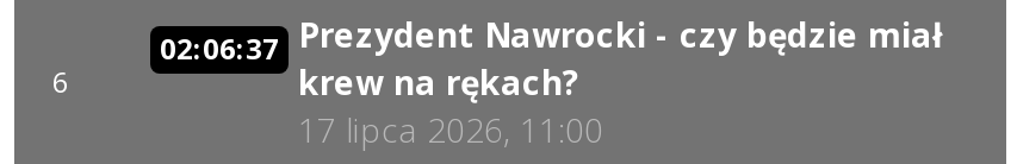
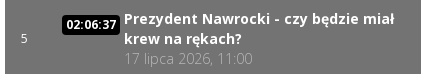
[52,62,69,102] 6 -> [21,30,28,47] 5

